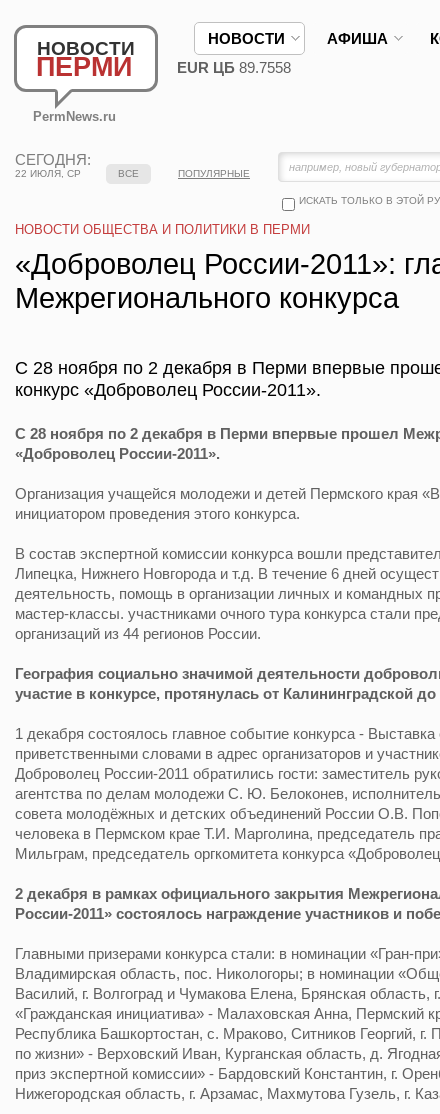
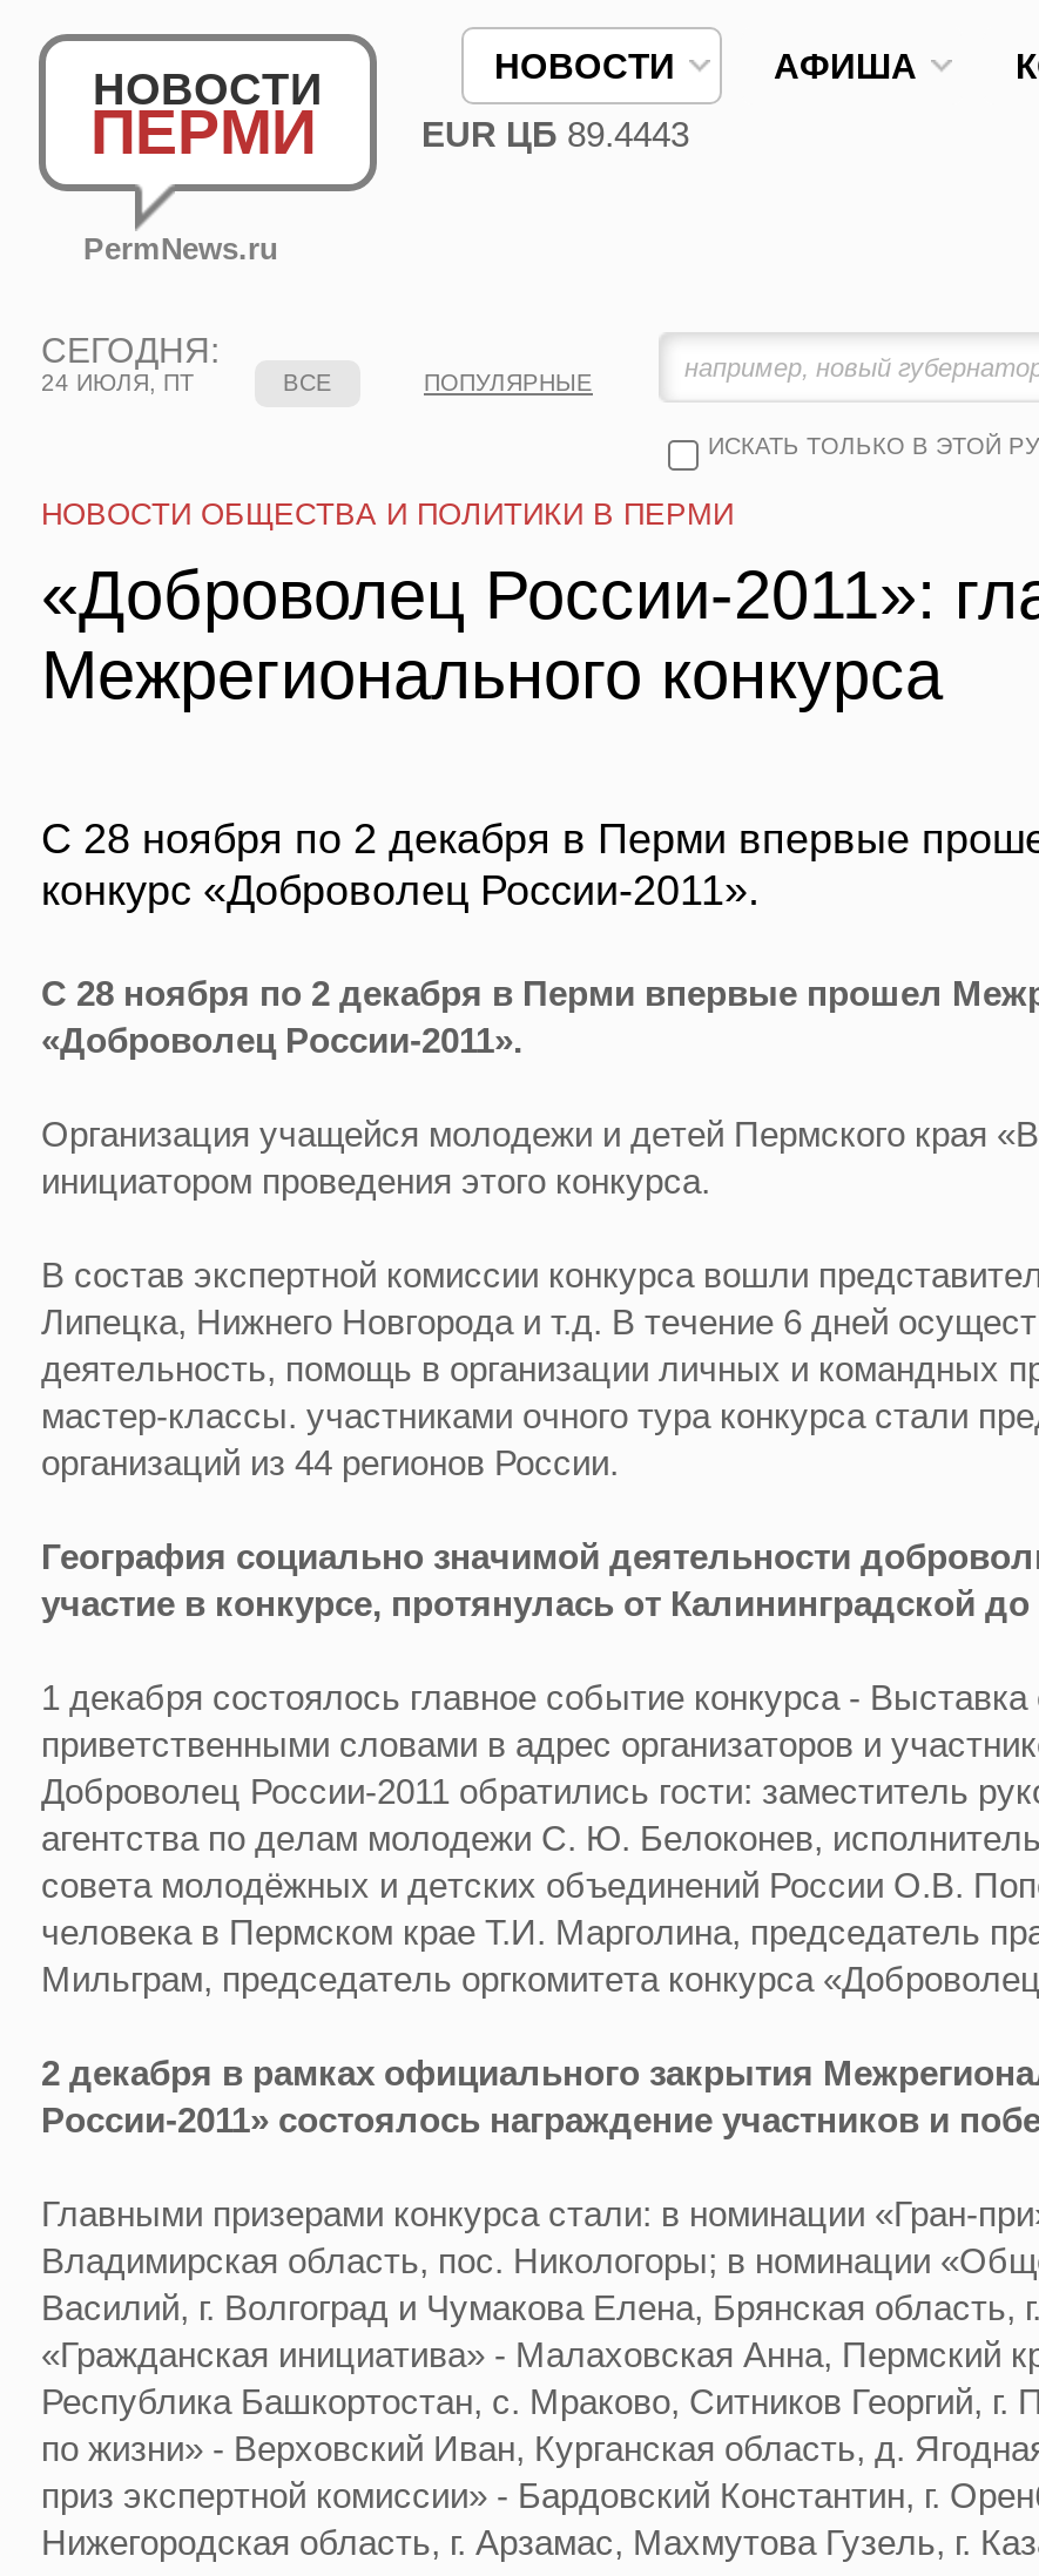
[177,59,291,76] EUR ЦБ 89.7558 -> [421,114,689,154] EUR ЦБ 89.4443
[15,168,81,179] 22 ИЮЛЯ, СР -> [41,370,194,395] 24 ИЮЛЯ, ПТ

